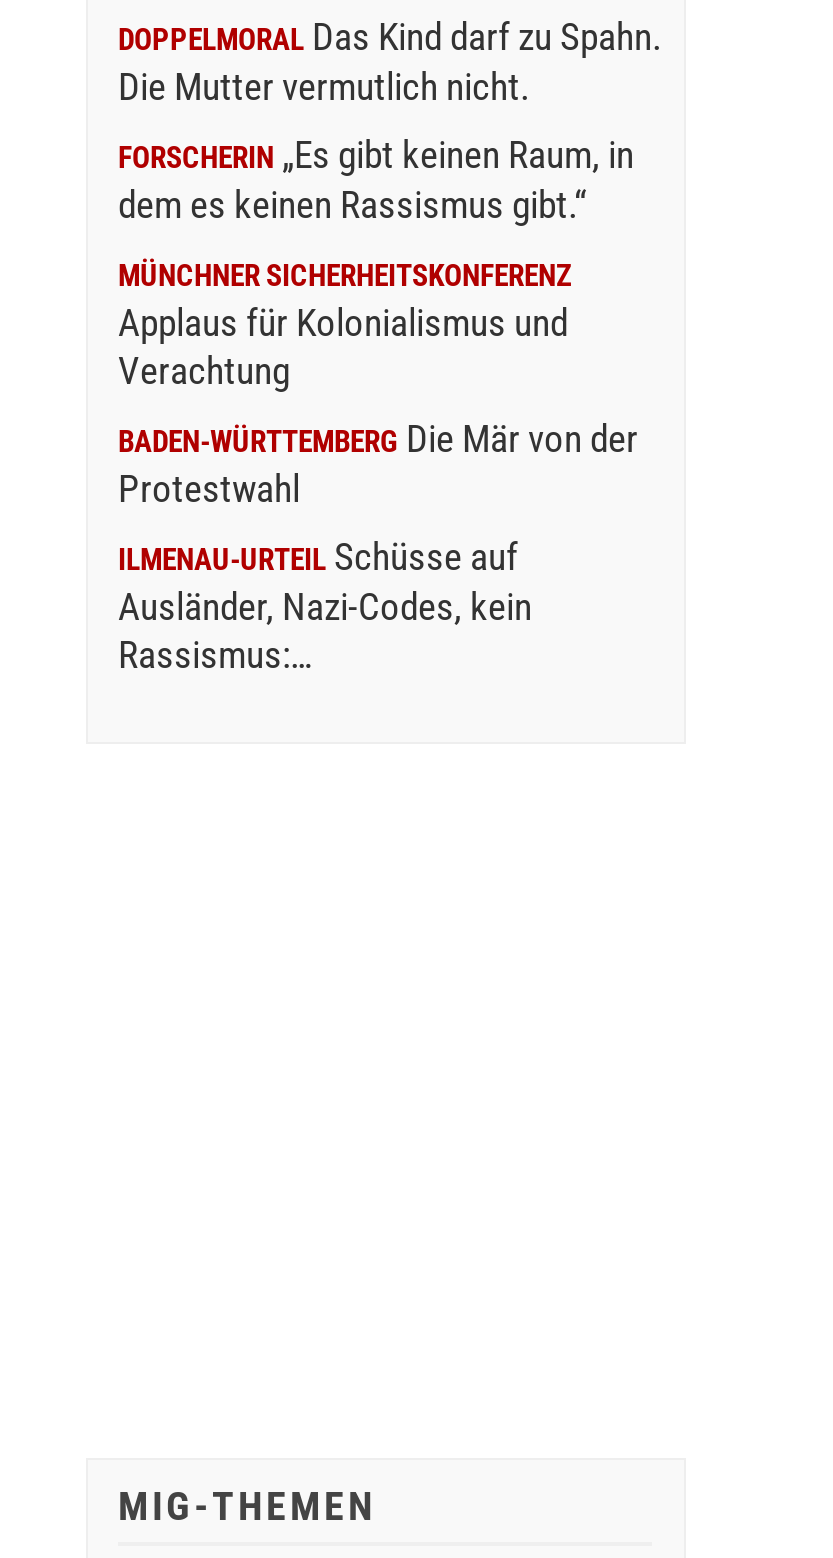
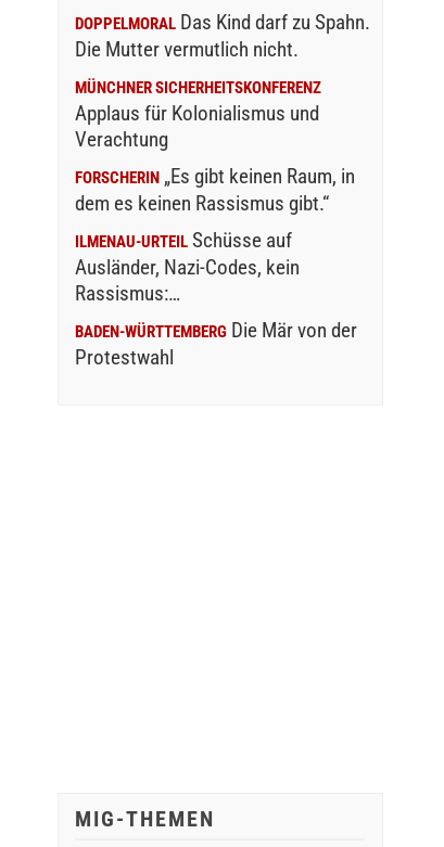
moved [118,131,634,227] -> [75,163,355,215]: FORSCHERIN „Es gibt keinen Raum, in | dem es keinen Rassismus gibt.“
moved [118,257,572,393] -> [75,78,321,151]: MÜNCHNER SICHERHEITSKONFERENZ | Applaus für Kolonialismus und | Verachtung
moved [118,415,638,511] -> [75,317,357,369]: BADEN-WÜRTTEMBERG Die Mär von der | Protestwahl
moved [118,533,532,677] -> [75,227,300,305]: ILMENAU-URTEIL Schüsse auf | Ausländer, Nazi-Codes, kein | Rassismus:…

